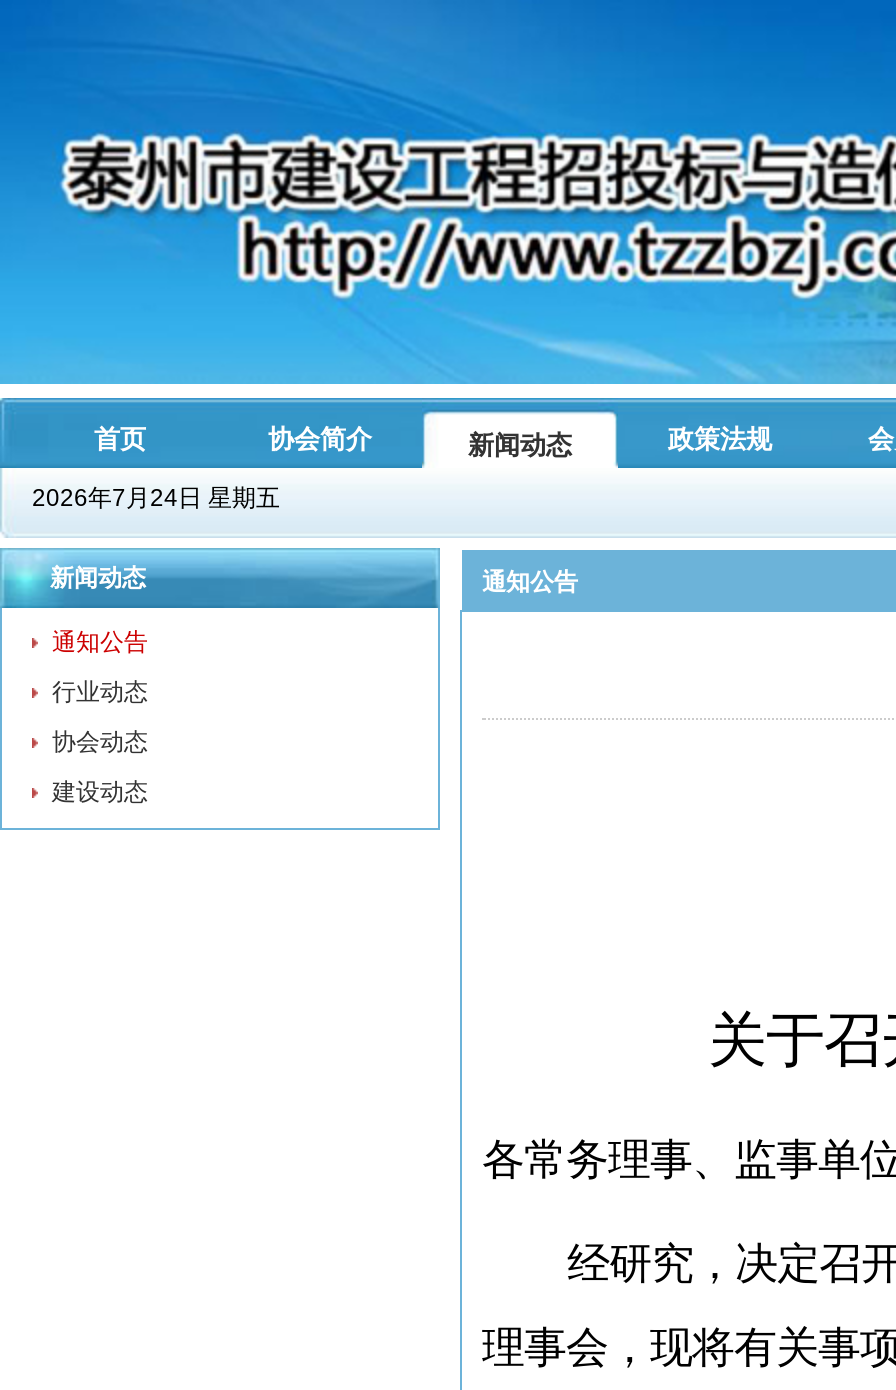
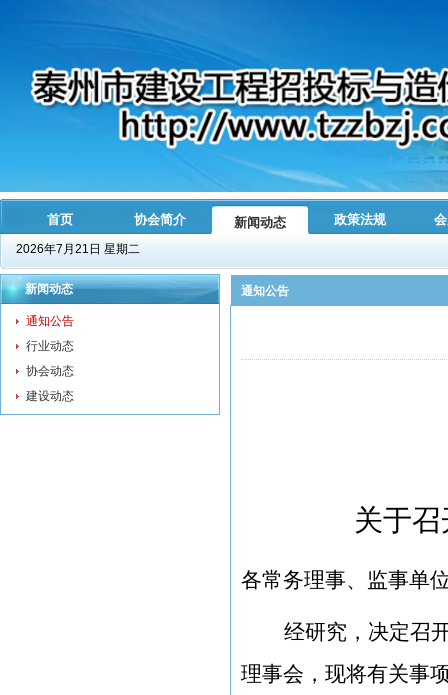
[32,484,280,512] 2026年7月24日 星期五 -> [16,242,140,256] 2026年7月21日 星期二

